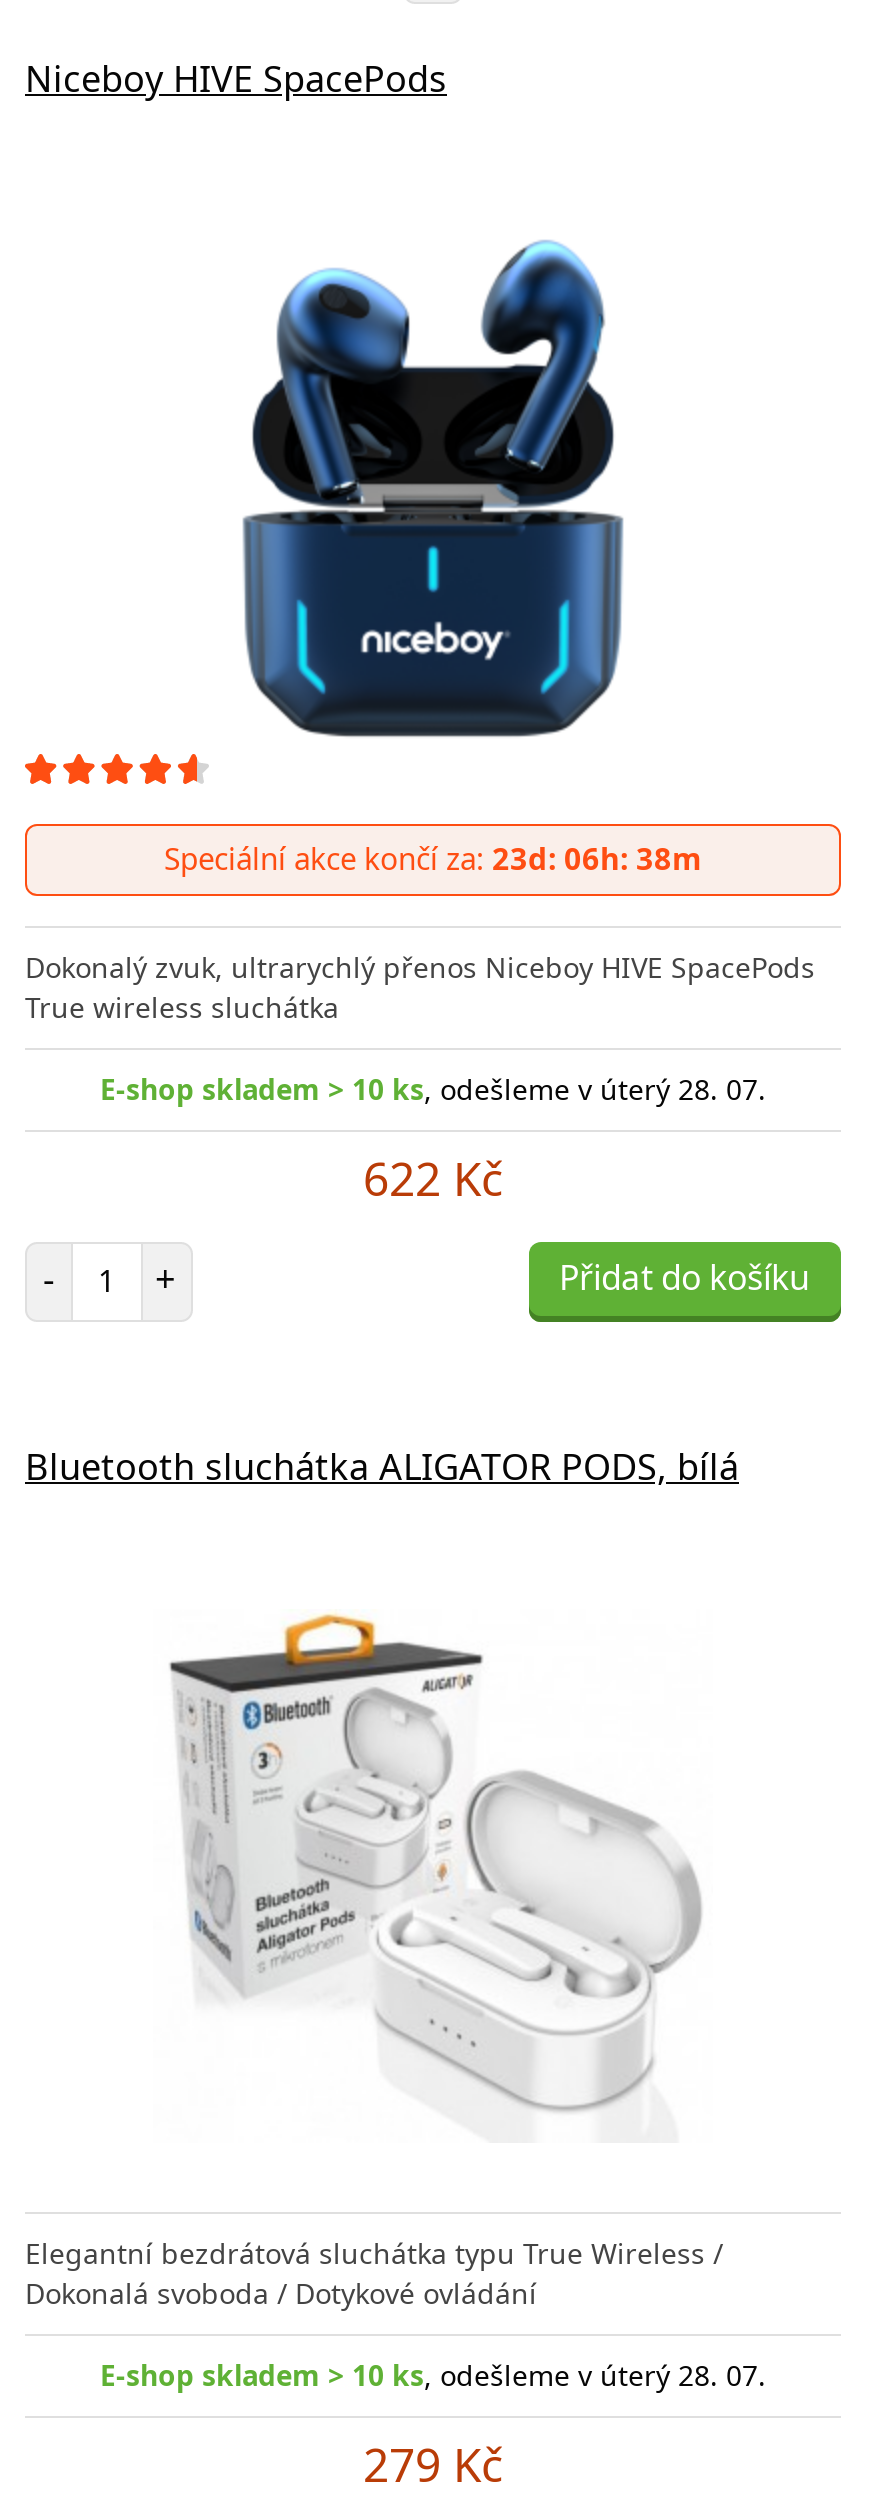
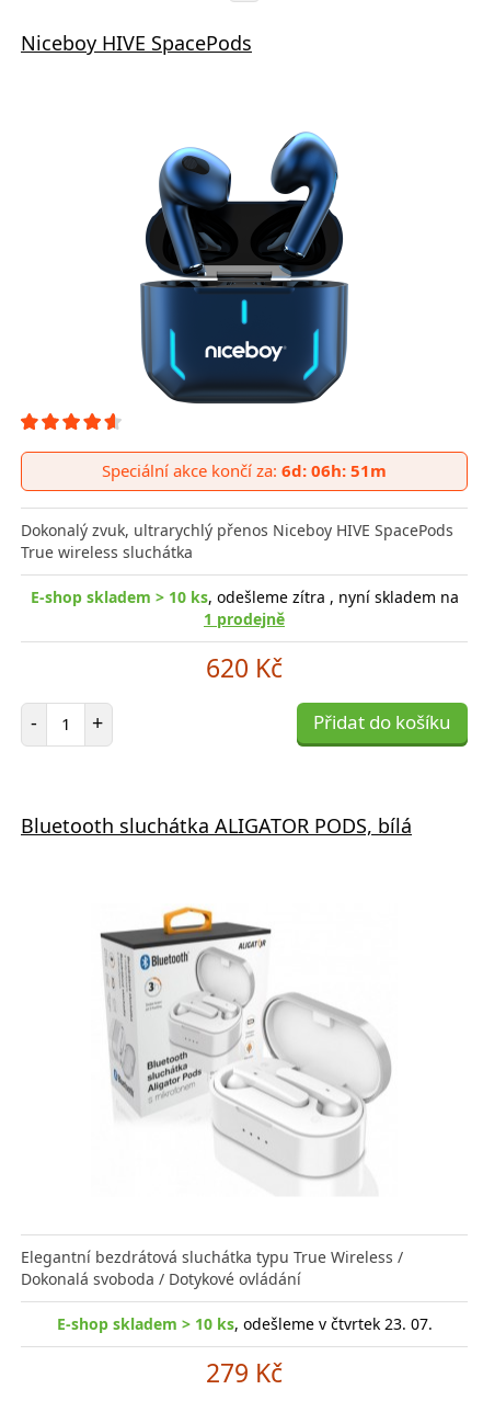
[164,837,702,877] Speciální akce končí za: 23d: 06h: 38m -> [102,459,387,481] Speciální akce končí za: 6d: 06h: 51m
[100,1069,766,1107] E-shop skladem > 10 ks, odešleme v úterý 28. 07. -> [30,586,458,629] E-shop skladem > 10 ks, odešleme zítra , nyní skladem na | 1 prodejně
[363,1145,503,1209] 622 Kč -> [206,650,283,685] 620 Kč
[100,2355,766,2393] E-shop skladem > 10 ks, odešleme v úterý 28. 07. -> [56,1313,432,1334] E-shop skladem > 10 ks, odešleme v čtvrtek 23. 07.

